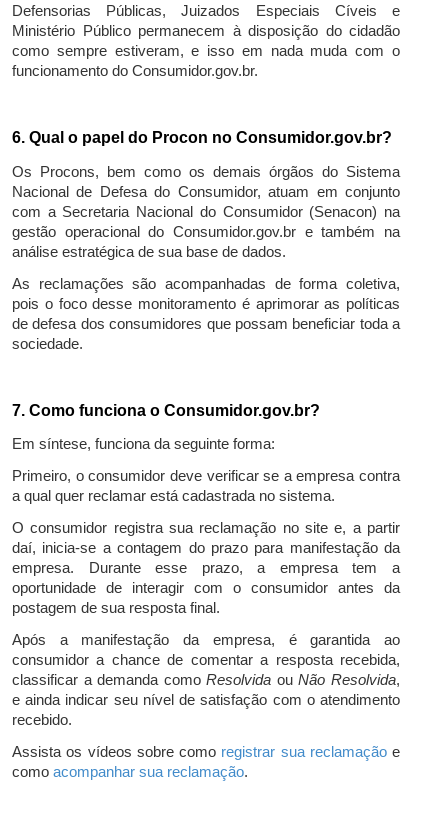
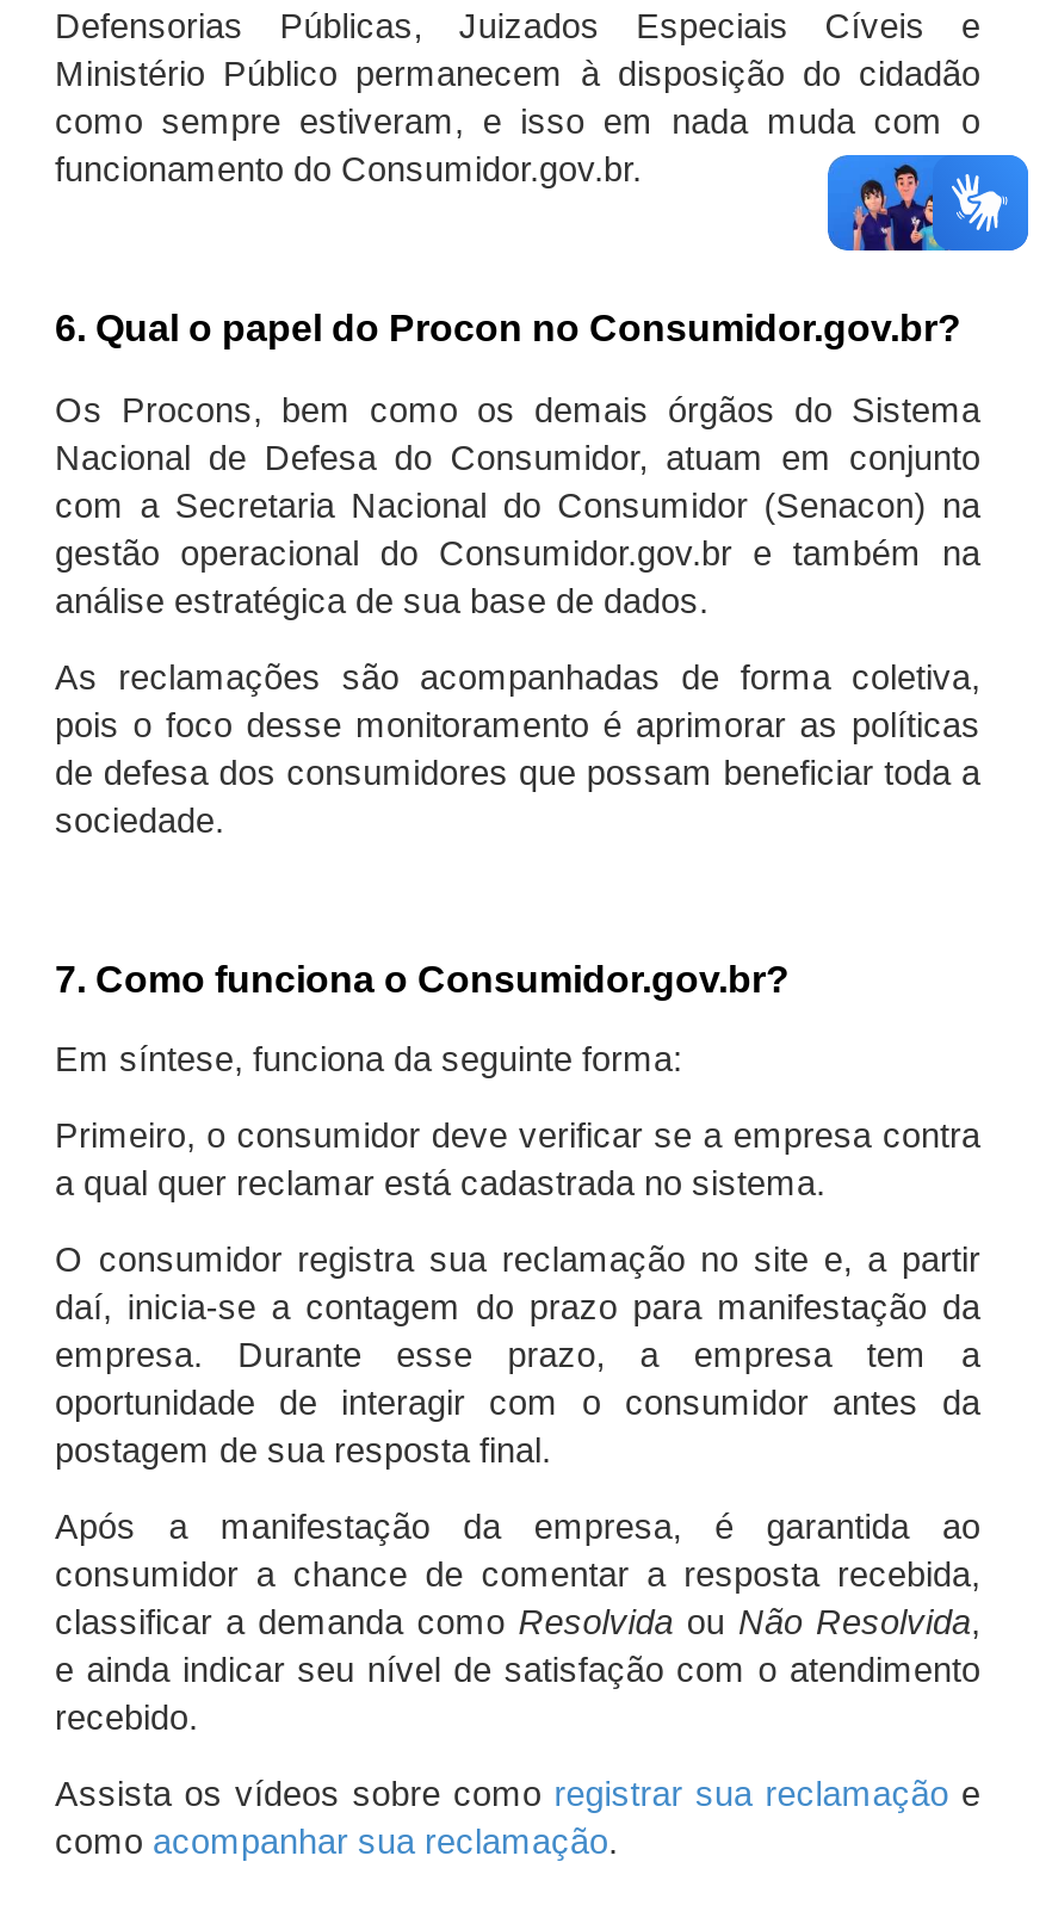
none -> [825,153,1031,253] [image]

